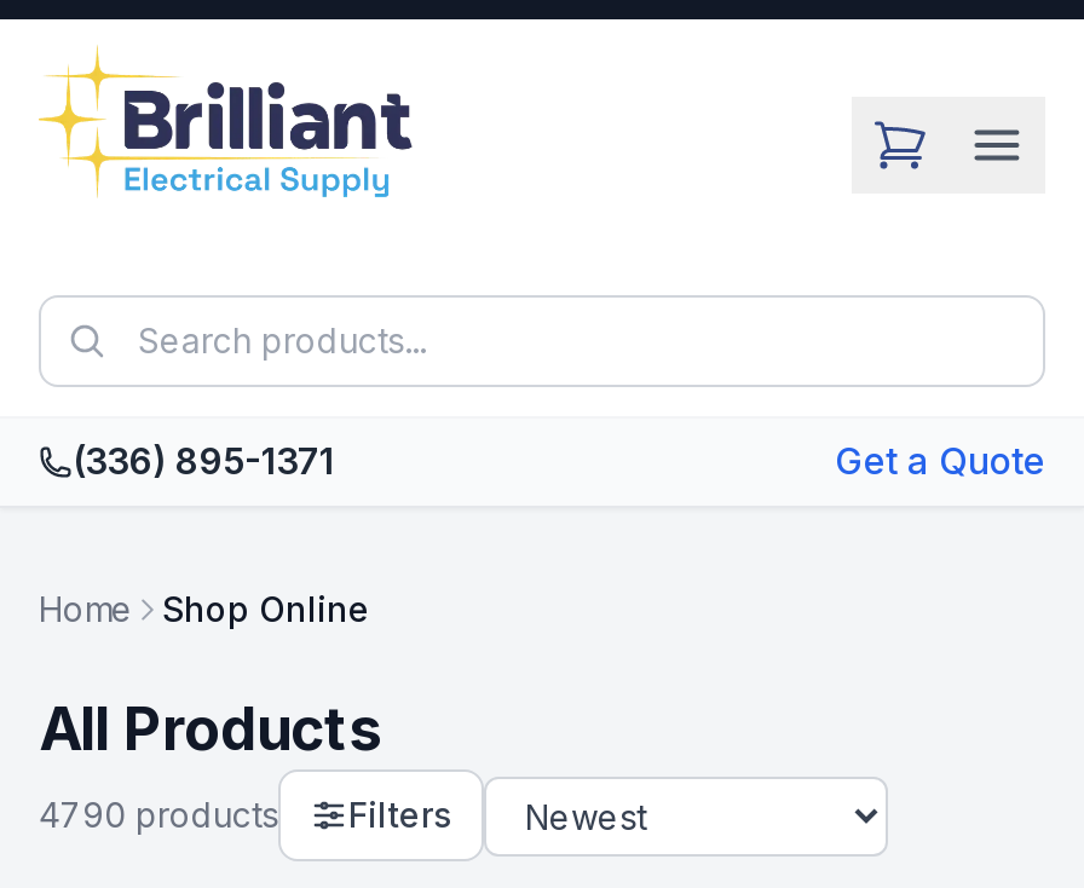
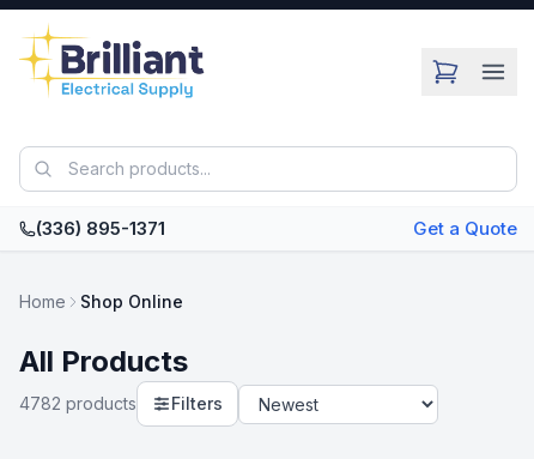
[39,794,452,835] 4790 products Filters -> [19,393,223,413] 4782 products Filters

